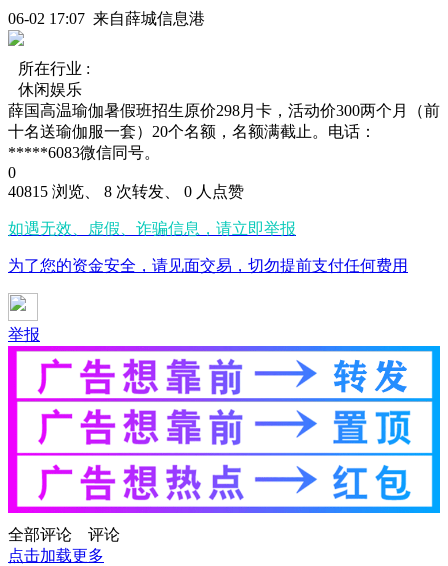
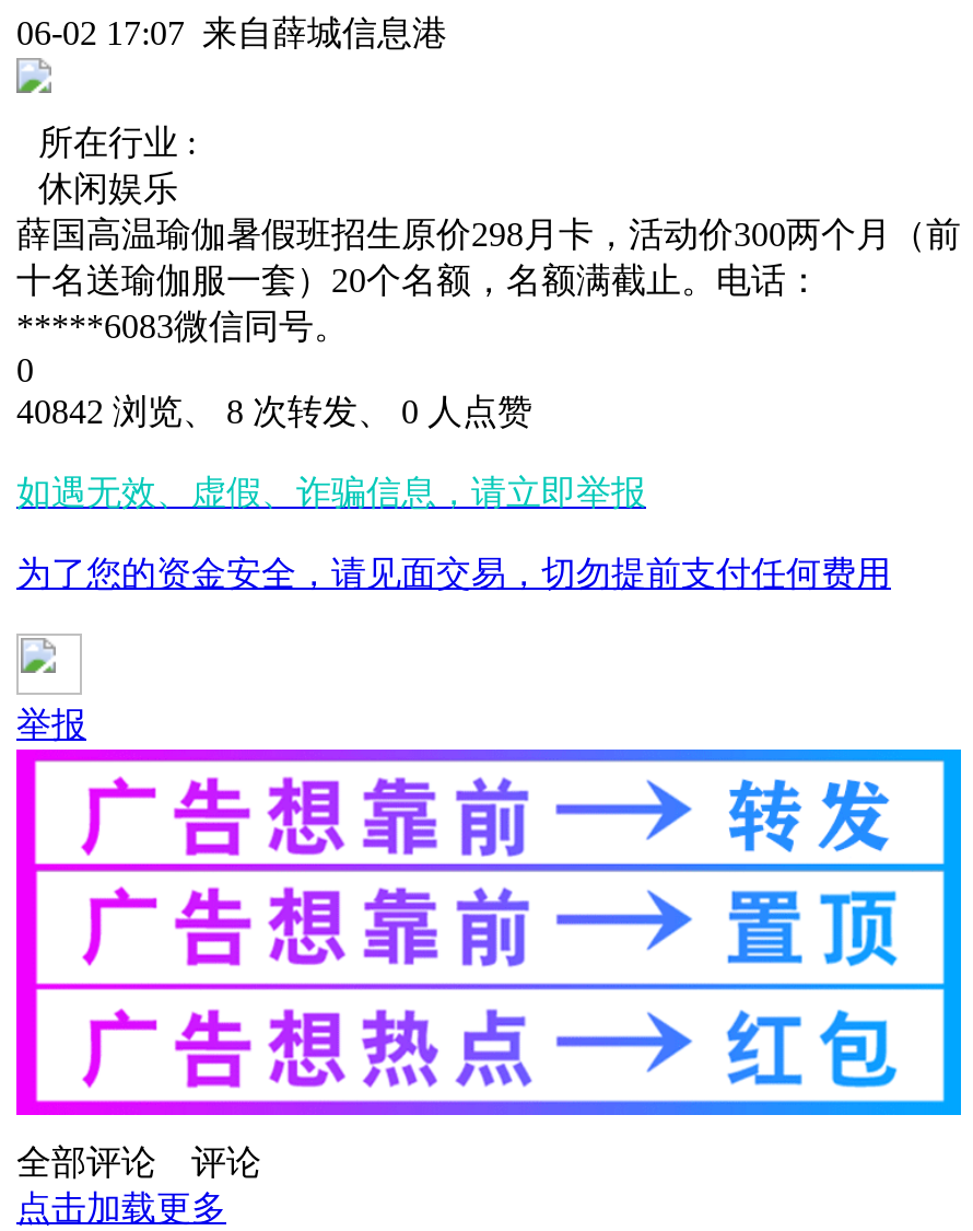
[8,182,244,199] 40815 浏览、 8 次转发、 0 人点赞 -> [16,392,532,429] 40842 浏览、 8 次转发、 0 人点赞

